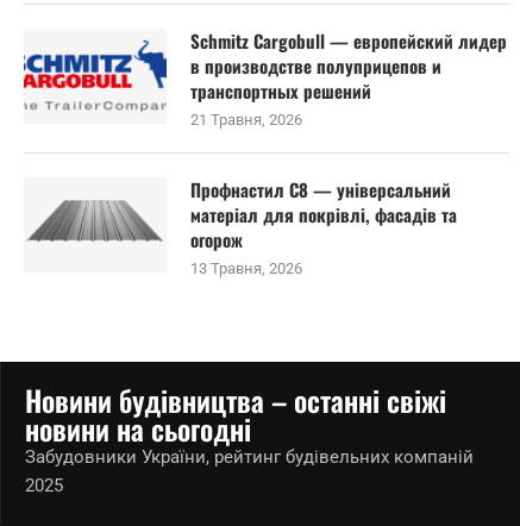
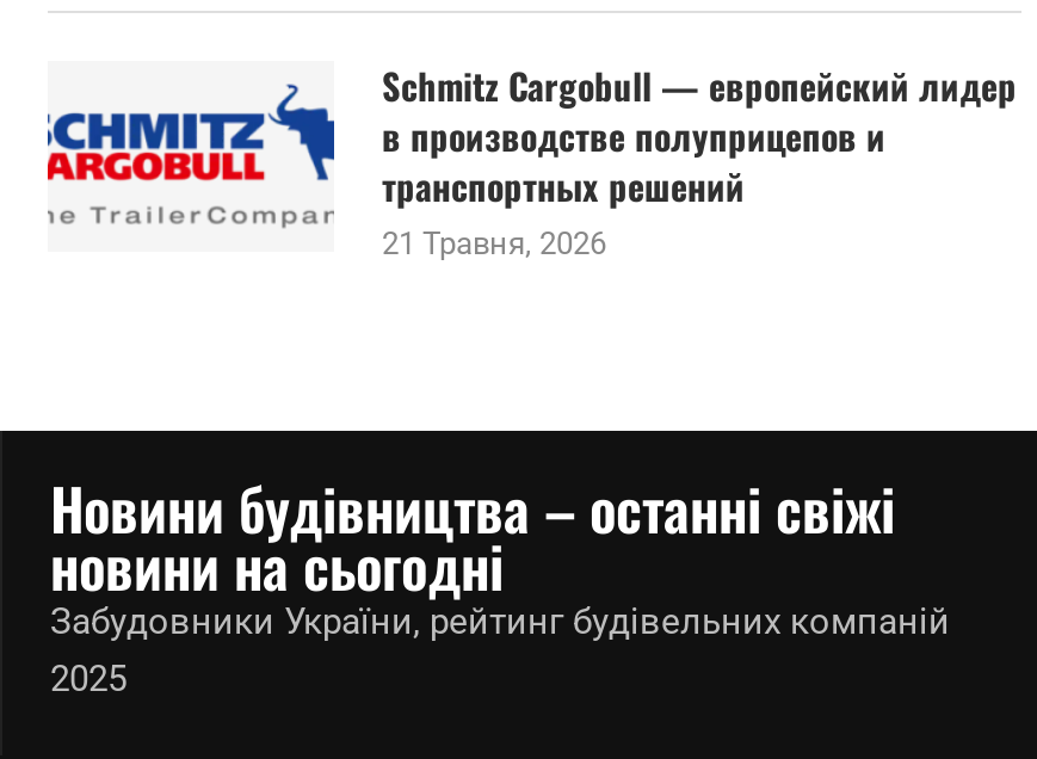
[24,176,457,277] [image] | Профнастил С8 — універсальний | матеріал для покрівлі, фасадів та | огорож | 13 Травня, 2026 -> none

